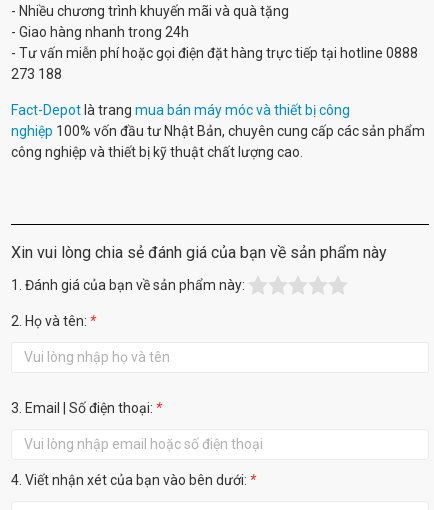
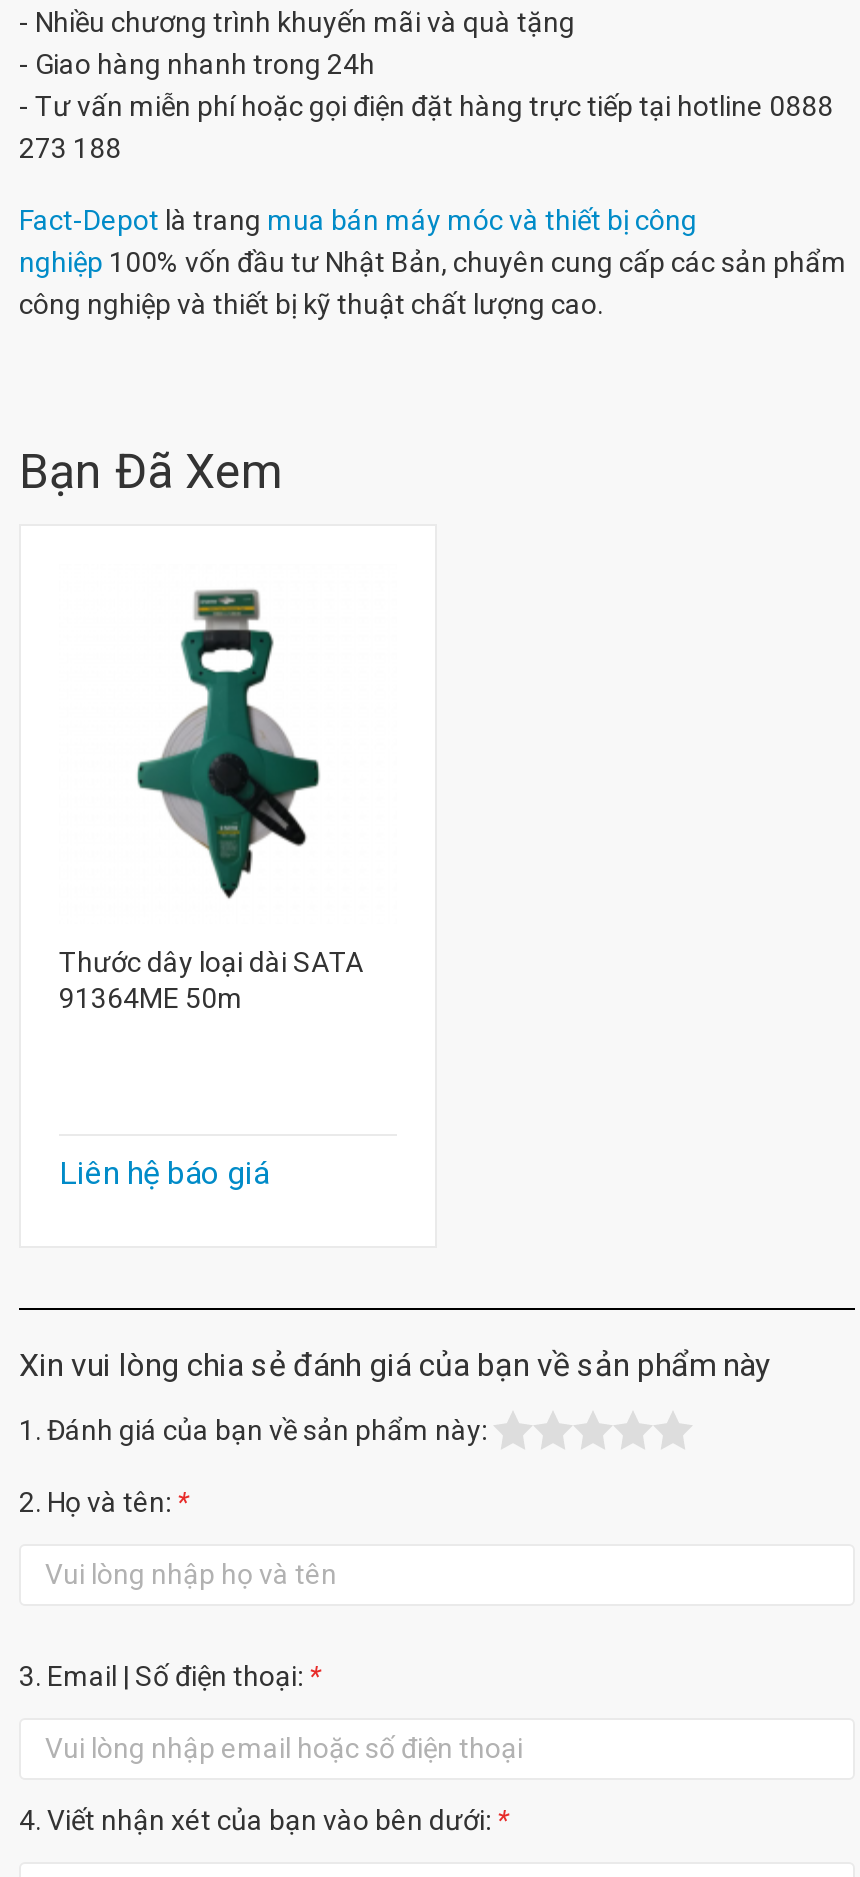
none -> [19,444,285,500] Bạn Đã Xem
none -> [59,590,365,1014] [image] | Thước dây loại dài SATA | 91364ME 50m
none -> [59,1154,269,1192] Liên hệ báo giá

